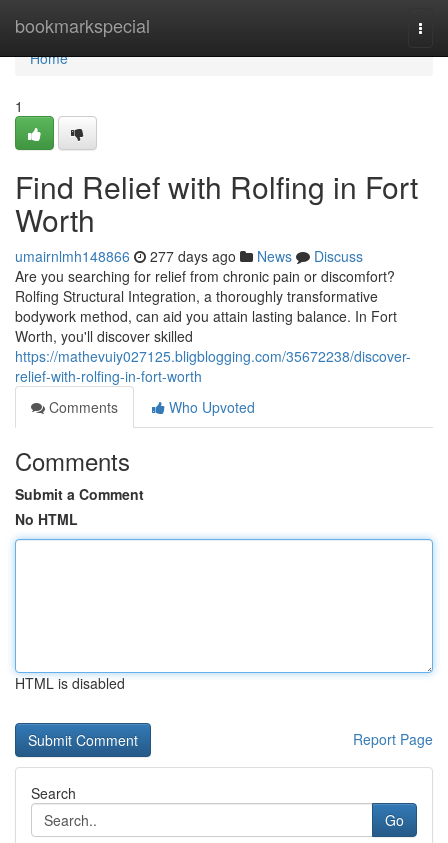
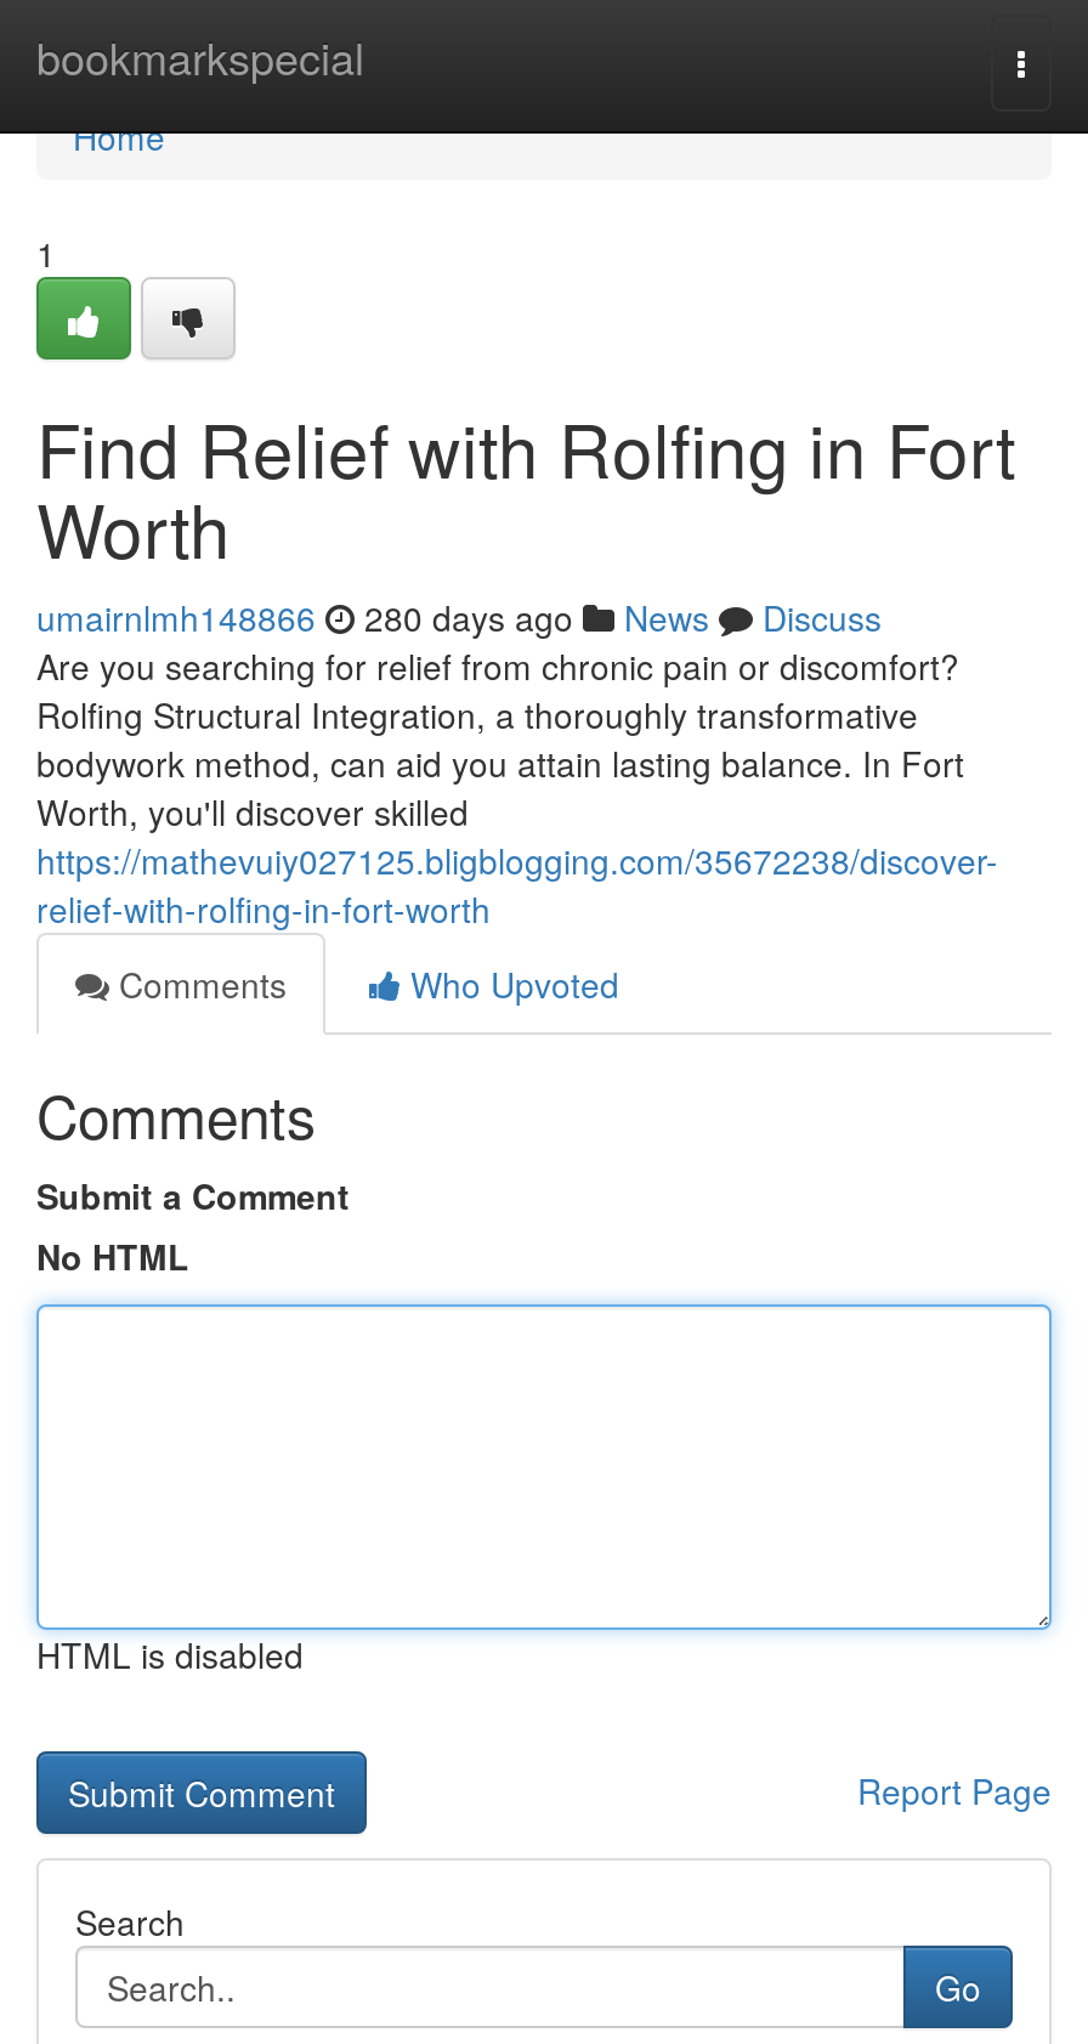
[15,246,363,266] umairnlmh148866 277 days ago News Discuss -> [36,593,882,641] umairnlmh148866 280 days ago News Discuss

